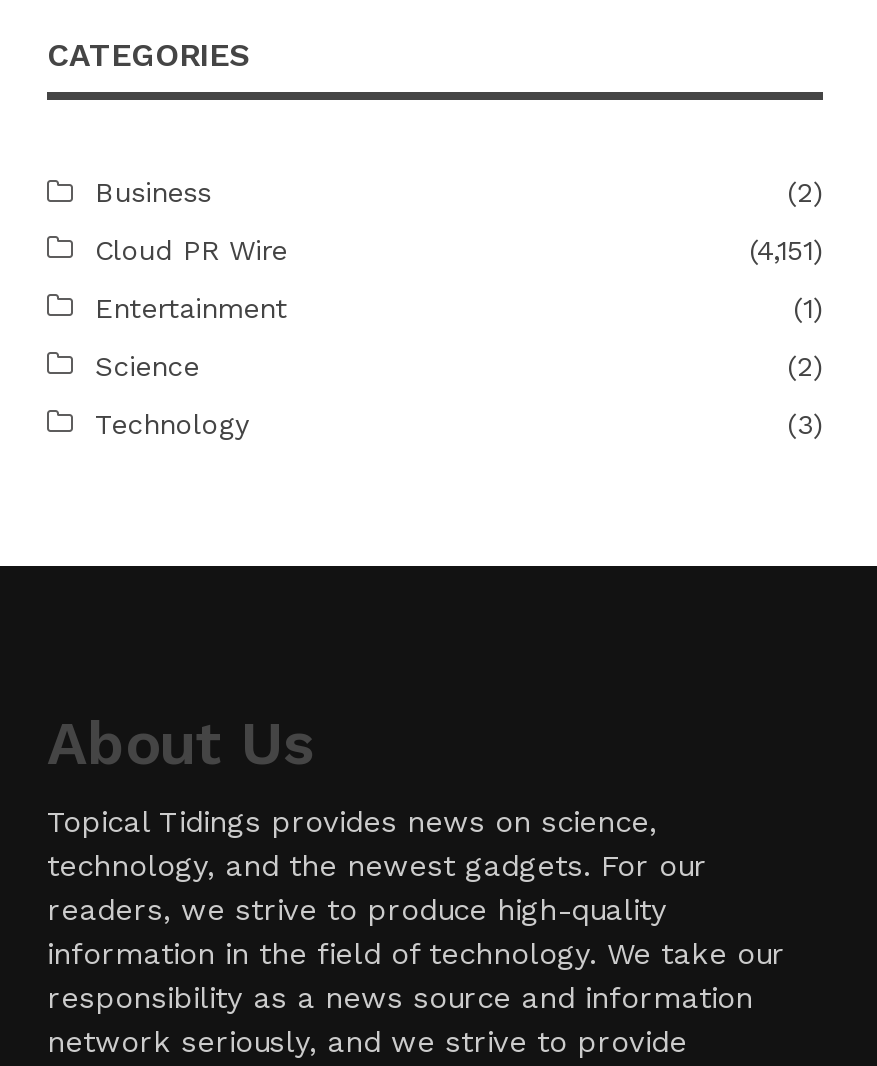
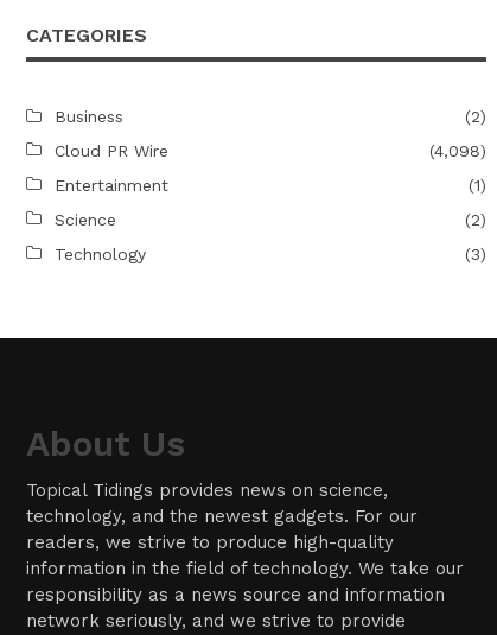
[749,235,823,267] (4,151) -> [429,142,486,161] (4,098)

